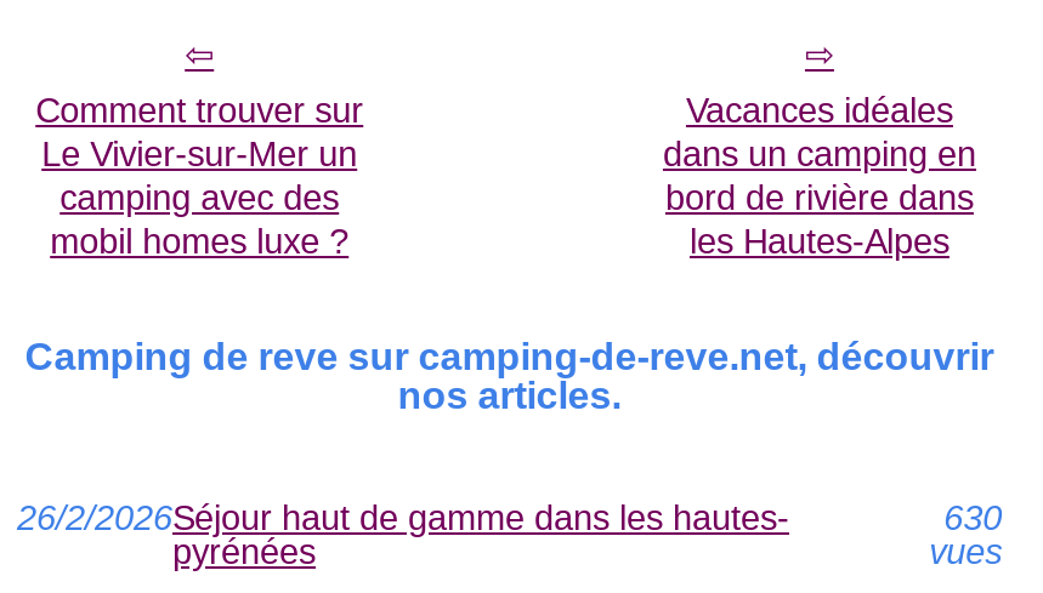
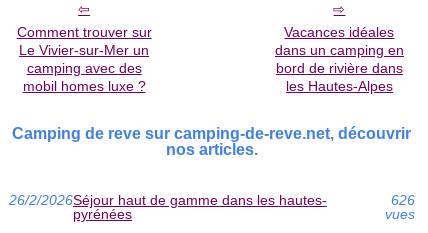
[944,498,1002,537] 630 -> [391,192,415,208] 626

